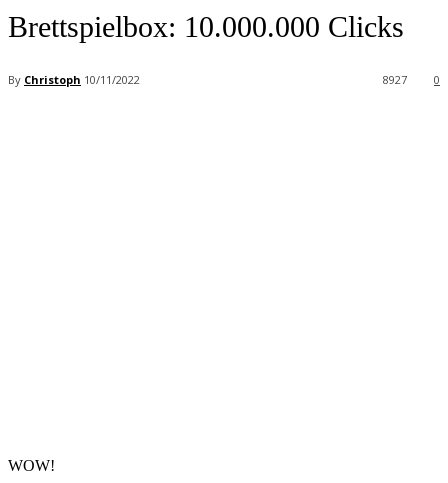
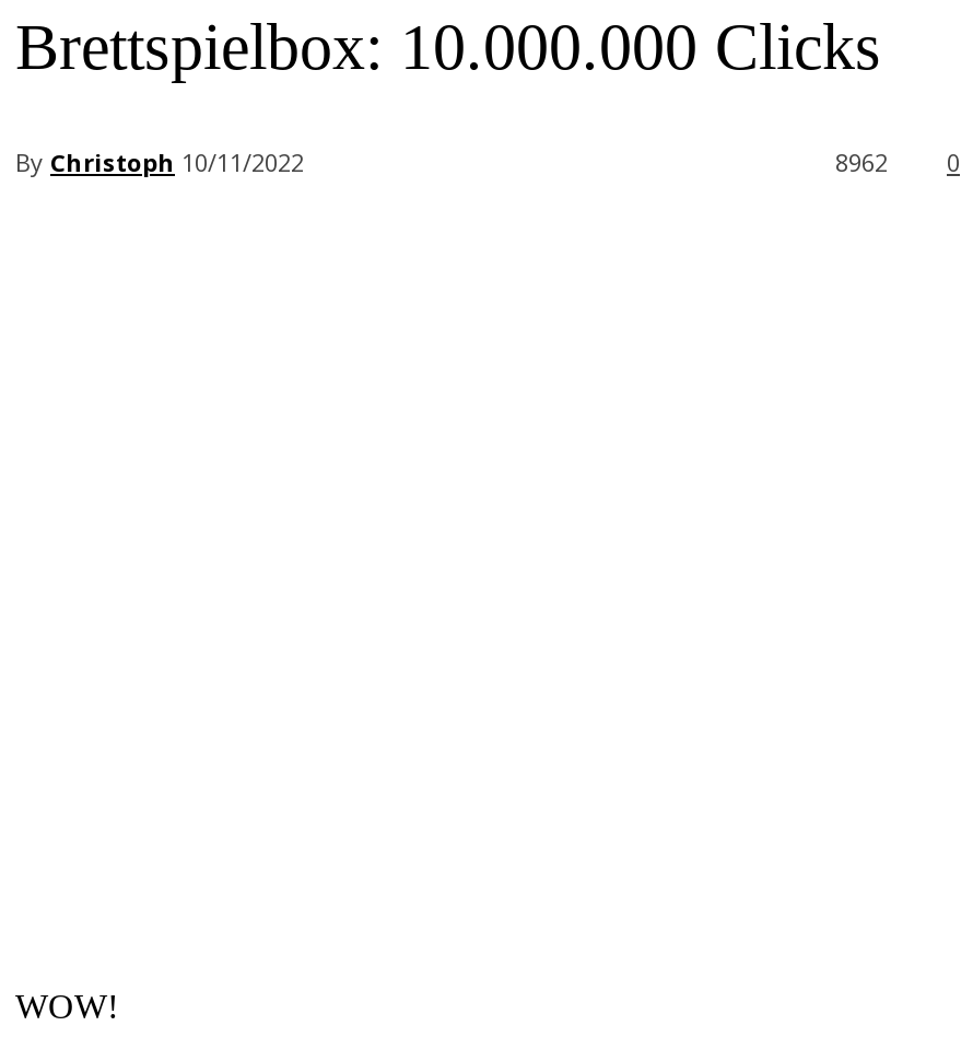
[383,72,440,87] 8927 0 -> [835,146,960,179] 8962 0

